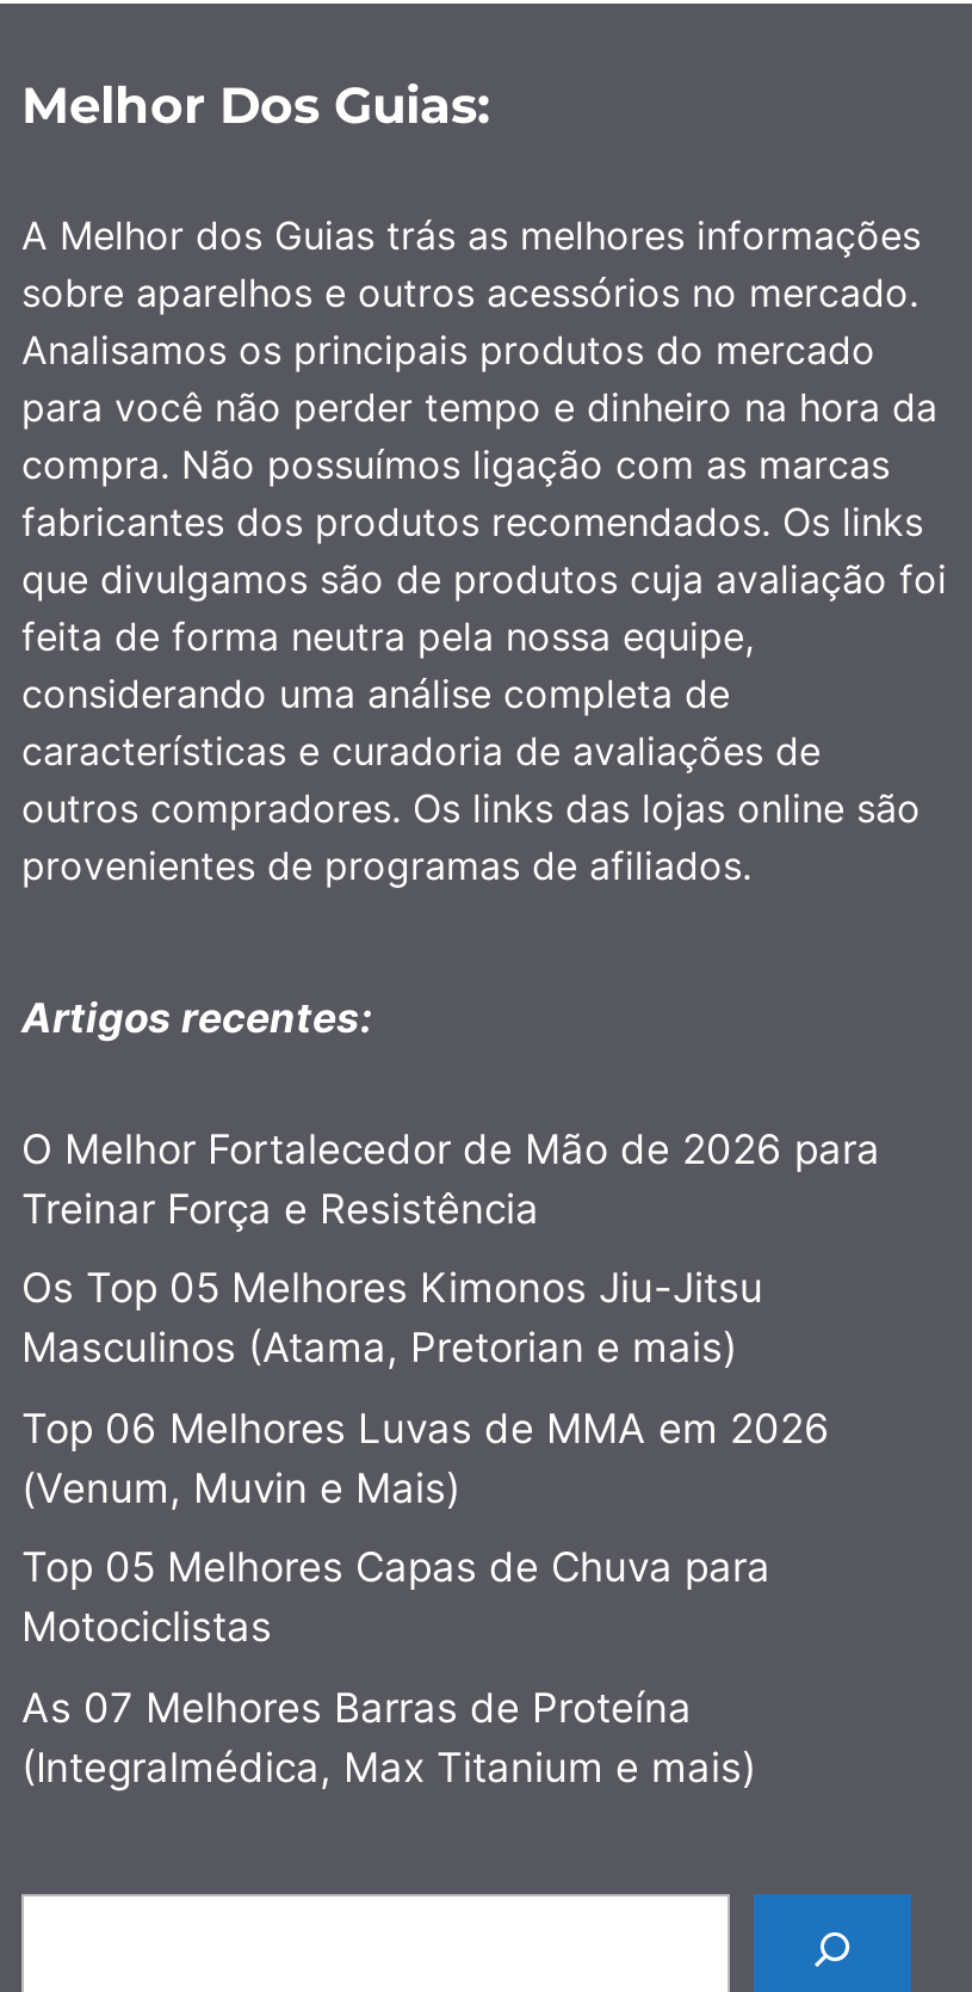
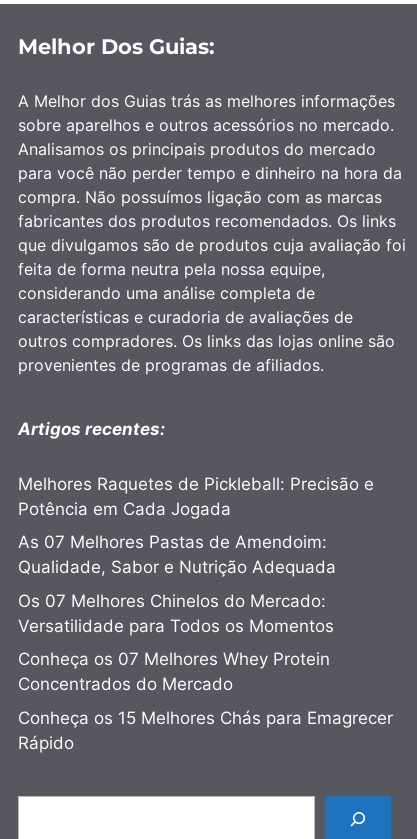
[21,1125,880,1232] O Melhor Fortalecedor de Mão de 2026 para | Treinar Força e Resistência -> [18,474,374,519] Melhores Raquetes de Pickleball: Precisão e | Potência em Cada Jogada
[21,1264,763,1372] Os Top 05 Melhores Kimonos Jiu-Jitsu | Masculinos (Atama, Pretorian e mais) -> [18,532,336,577] As 07 Melhores Pastas de Amendoim: | Qualidade, Sabor e Nutrição Adequada
[21,1404,830,1511] Top 06 Melhores Luvas de MMA em 2026 | (Venum, Muvin e Mais) -> [18,591,334,636] Os 07 Melhores Chinelos do Mercado: | Versatilidade para Todos os Momentos
[21,1543,770,1651] Top 05 Melhores Capas de Chuva para | Motociclistas -> [18,649,330,694] Conheça os 07 Melhores Whey Protein | Concentrados do Mercado
[21,1683,756,1791] As 07 Melhores Barras de Proteína | (Integralmédica, Max Titanium e mais) -> [18,708,393,753] Conheça os 15 Melhores Chás para Emagrecer | Rápido

